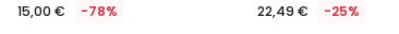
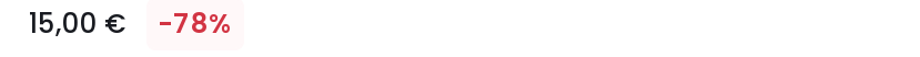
[257,2,360,20] 22,49 € | -25% -> none

